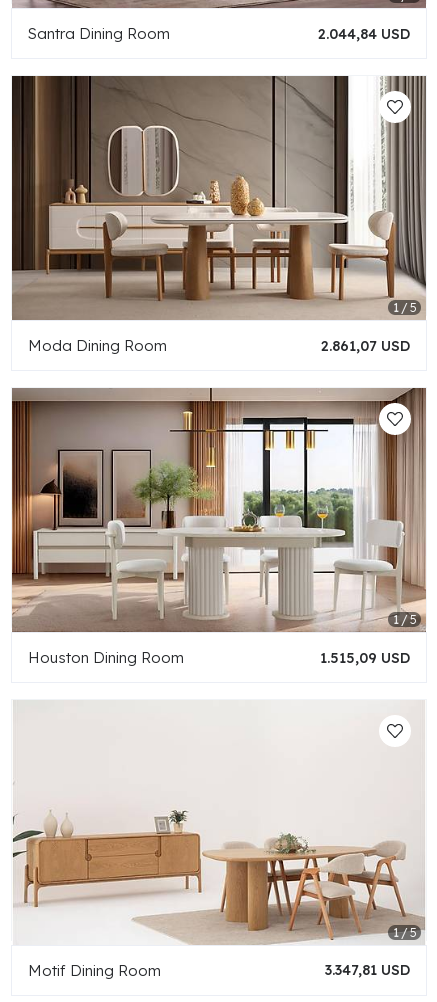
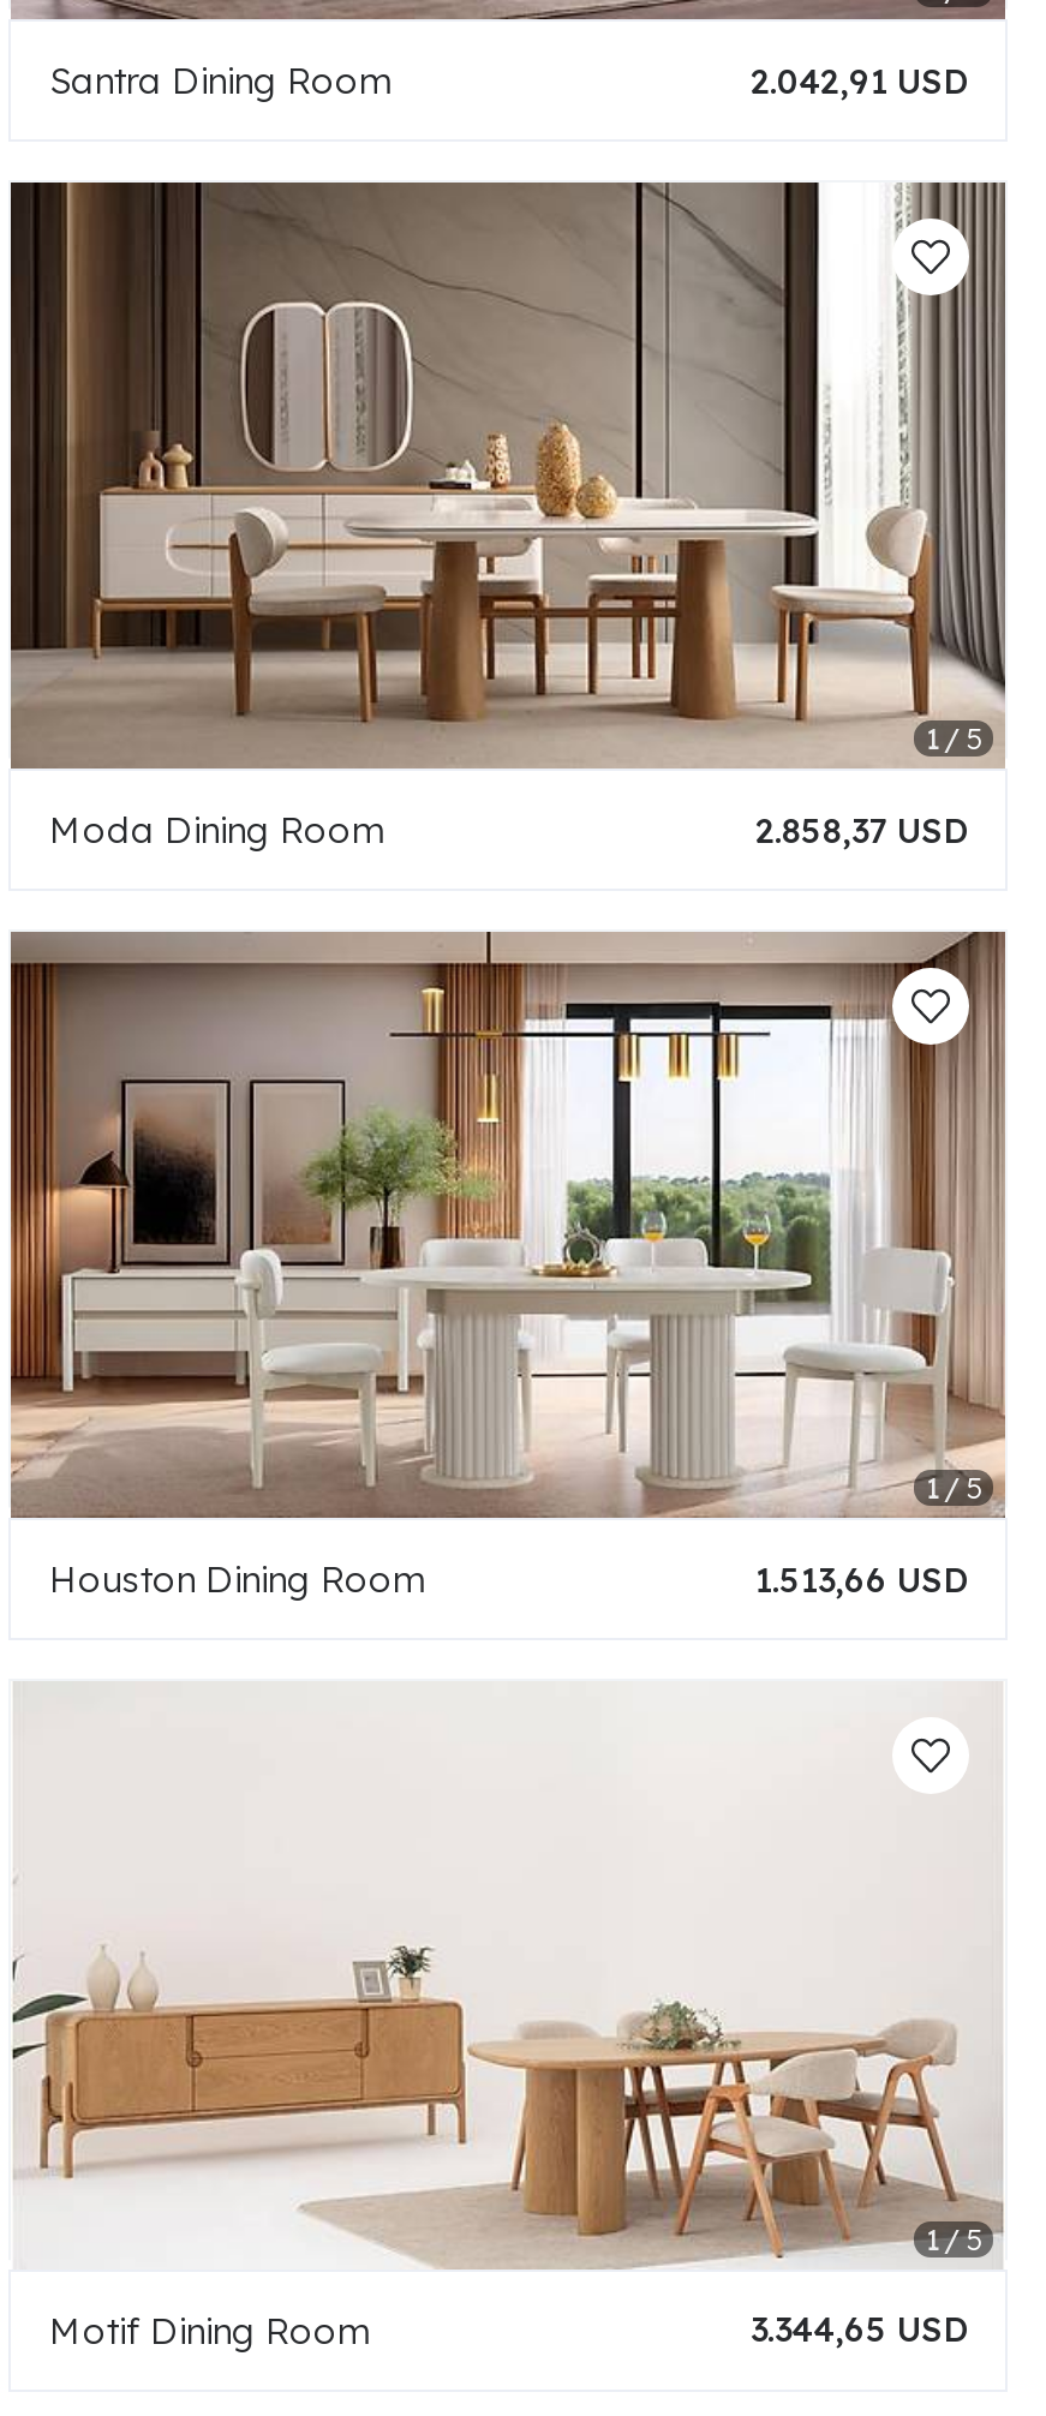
[318,25,410,43] 2.044,84 USD -> [751,59,967,102] 2.042,91 USD
[321,337,410,355] 2.861,07 USD -> [755,809,967,852] 2.858,37 USD
[320,649,410,667] 1.515,09 USD -> [755,1558,967,1602] 1.513,66 USD
[325,961,410,979] 3.347,81 USD -> [751,2308,967,2351] 3.344,65 USD

